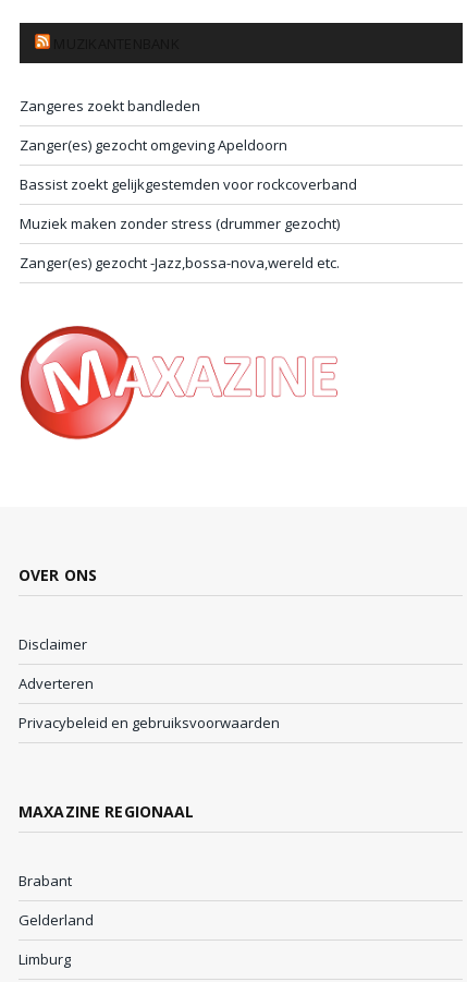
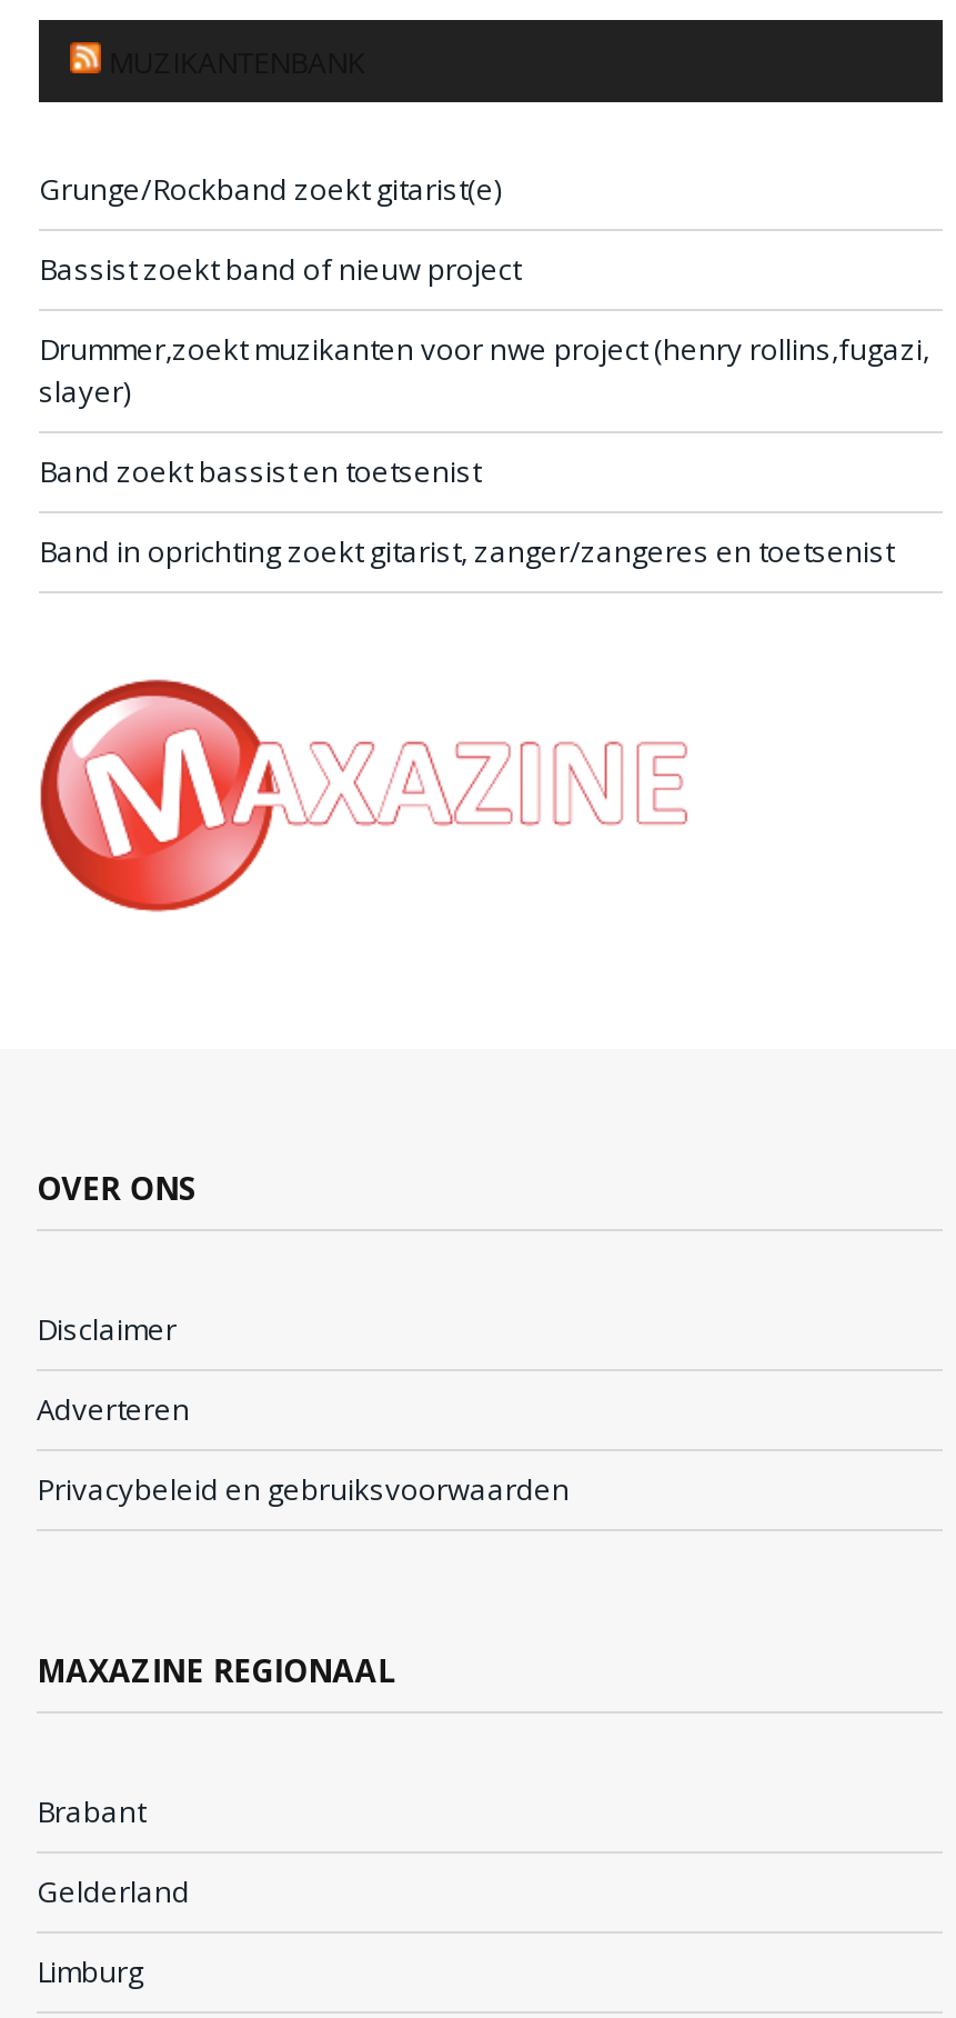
[20,96,200,115] Zangeres zoekt bandleden -> [39,168,501,208] Grunge/Rockband zoekt gitarist(e)
[20,135,287,155] Zanger(es) gezocht omgeving Apeldoorn -> [39,248,521,288] Bassist zoekt band of nieuw project
[20,174,357,194] Bassist zoekt gelijkgestemden voor rockcoverband -> [39,328,929,411] Drummer,zoekt muzikanten voor nwe project (henry rollins,fugazi, | slayer)
[20,213,340,233] Muziek maken zonder stress (drummer gezocht) -> [39,451,481,491] Band zoekt bassist en toetsenist
[20,253,340,272] Zanger(es) gezocht -Jazz,bossa-nova,wereld etc. -> [39,531,894,571] Band in oprichting zoekt gitarist, zanger/zangeres en toetsenist

